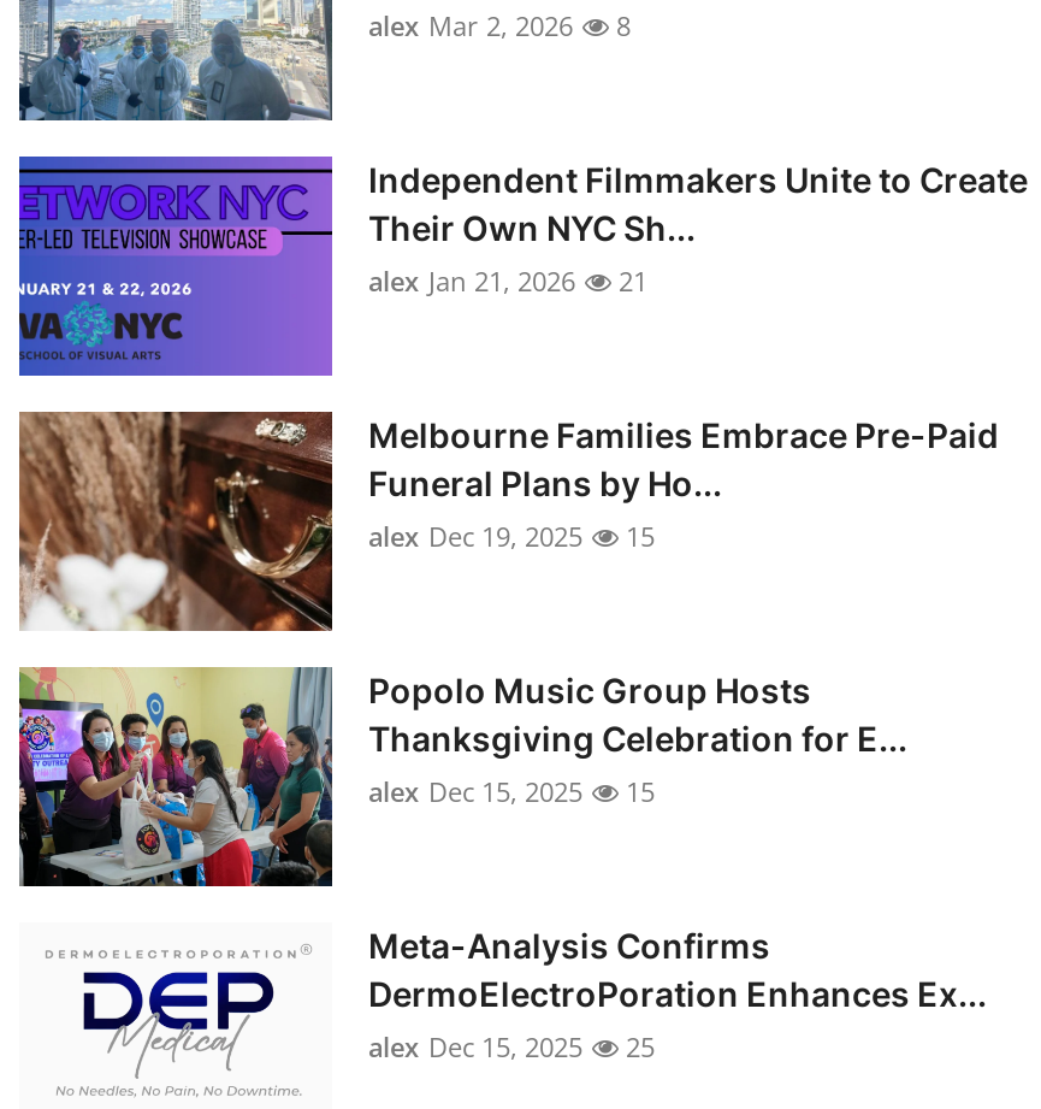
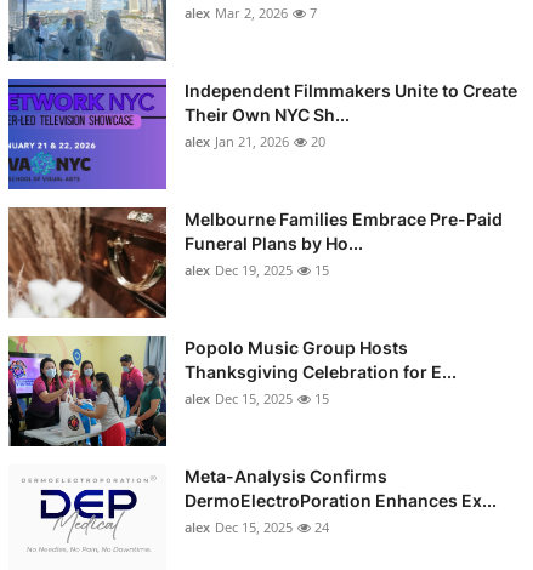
[368,7,631,43] alex Mar 2, 2026 8 -> [185,4,317,22] alex Mar 2, 2026 7
[368,262,647,299] alex Jan 21, 2026 21 -> [185,132,325,150] alex Jan 21, 2026 20
[368,1028,655,1064] alex Dec 15, 2025 25 -> [185,518,329,536] alex Dec 15, 2025 24

